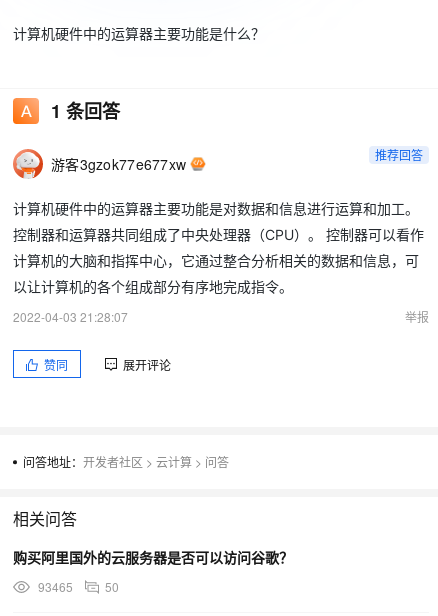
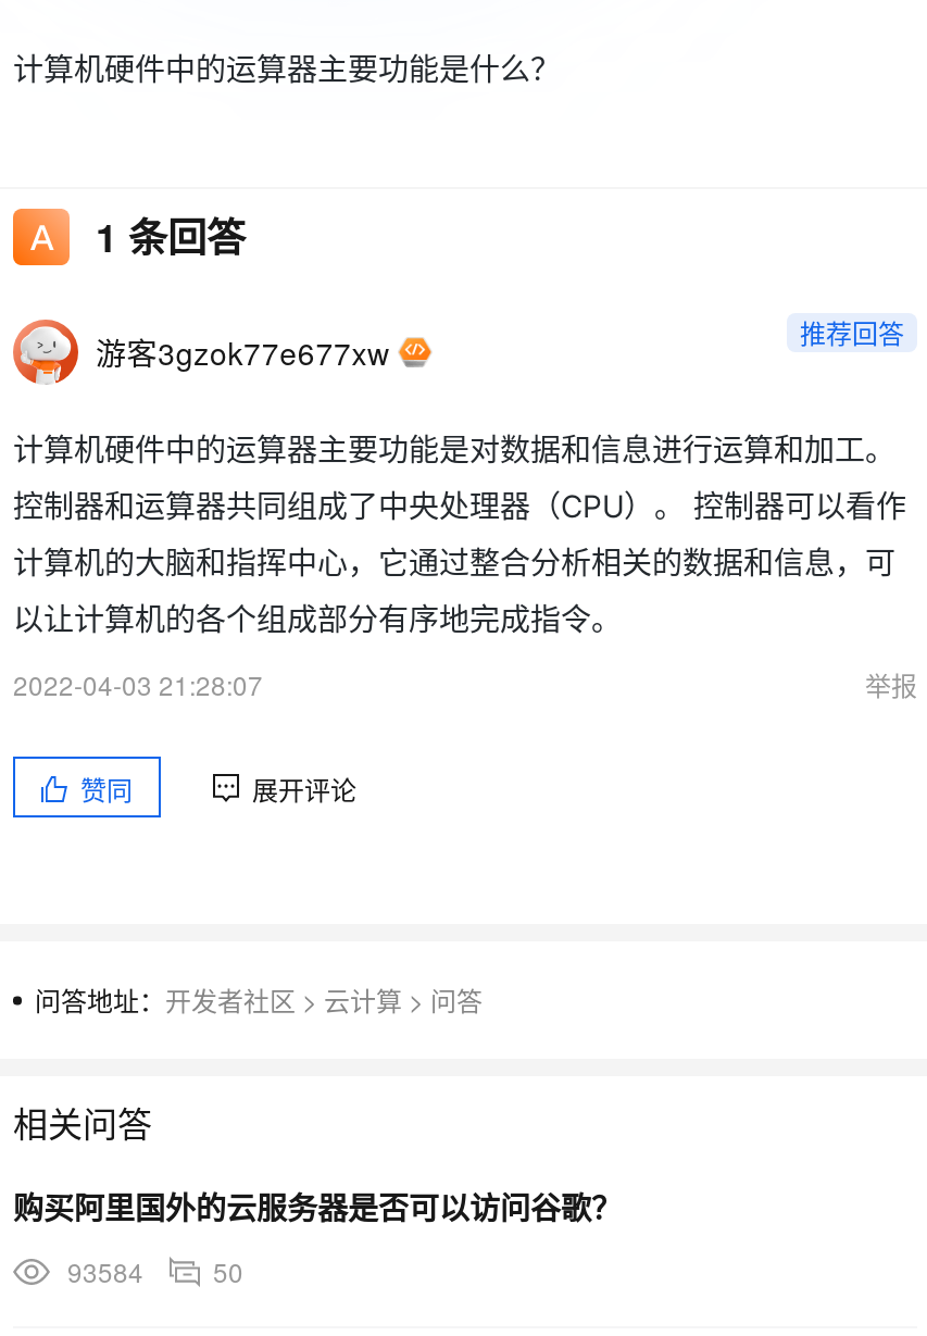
[38,578,119,595] 93465 50 -> [67,1252,243,1289] 93584 50

